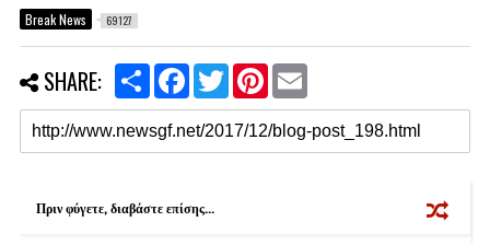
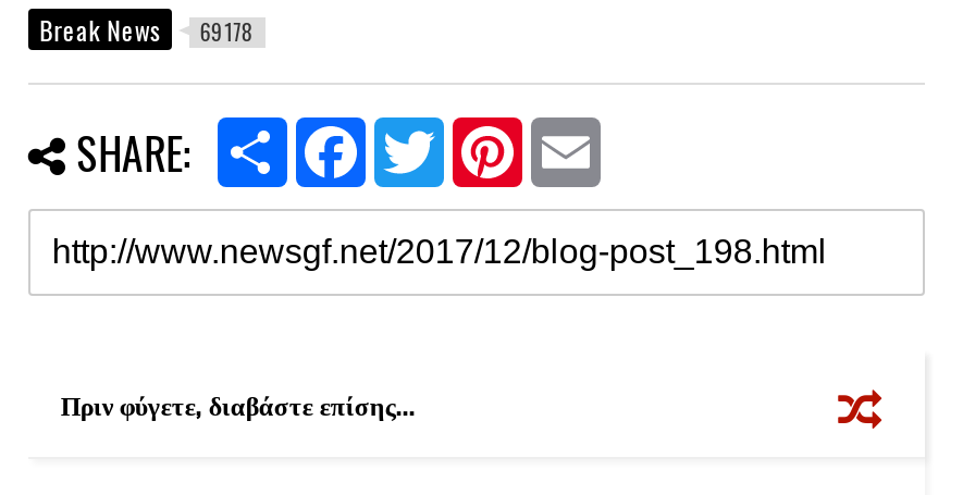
[25,10,132,29] Break News 69127 -> [39,11,254,48] Break News 69178

